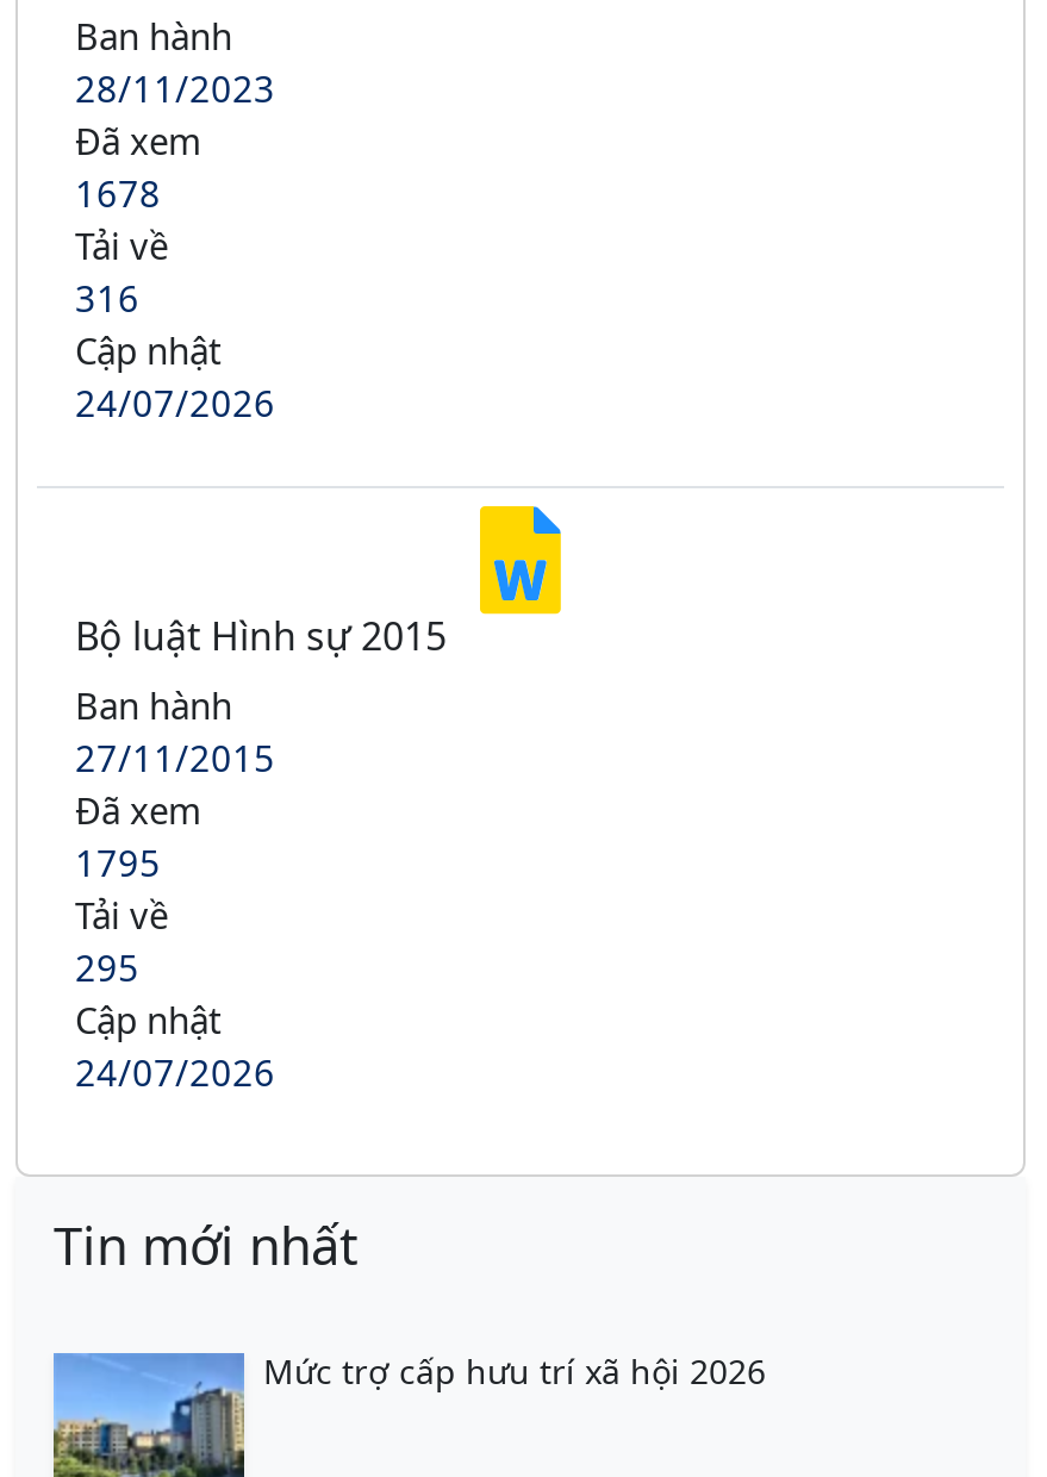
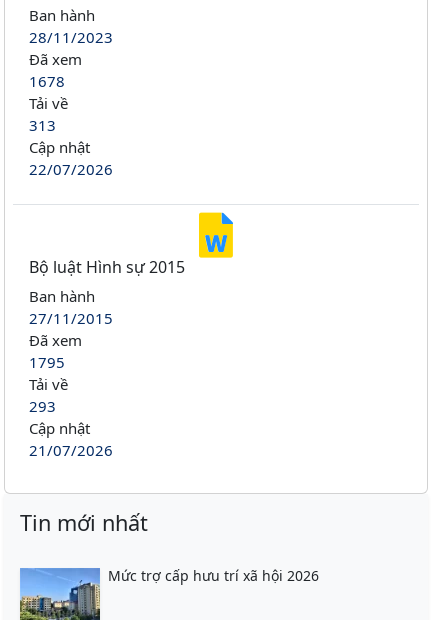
[75,274,139,322] 316 -> [29,115,56,135] 313
[75,379,275,426] 24/07/2026 -> [29,159,113,179] 22/07/2026
[75,943,139,991] 295 -> [29,396,56,416] 293
[75,1048,275,1096] 24/07/2026 -> [29,440,113,460] 21/07/2026

